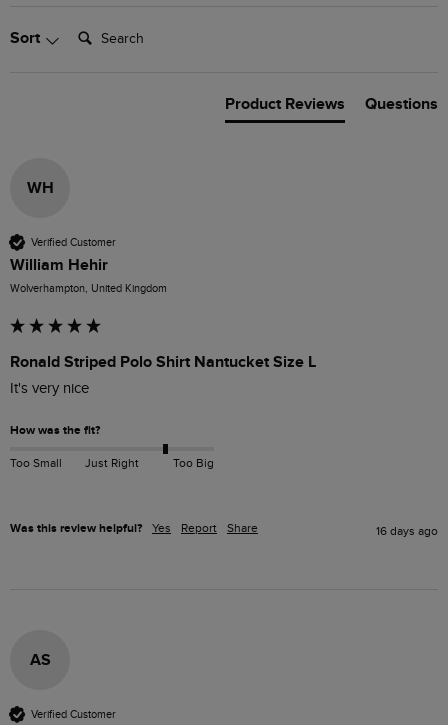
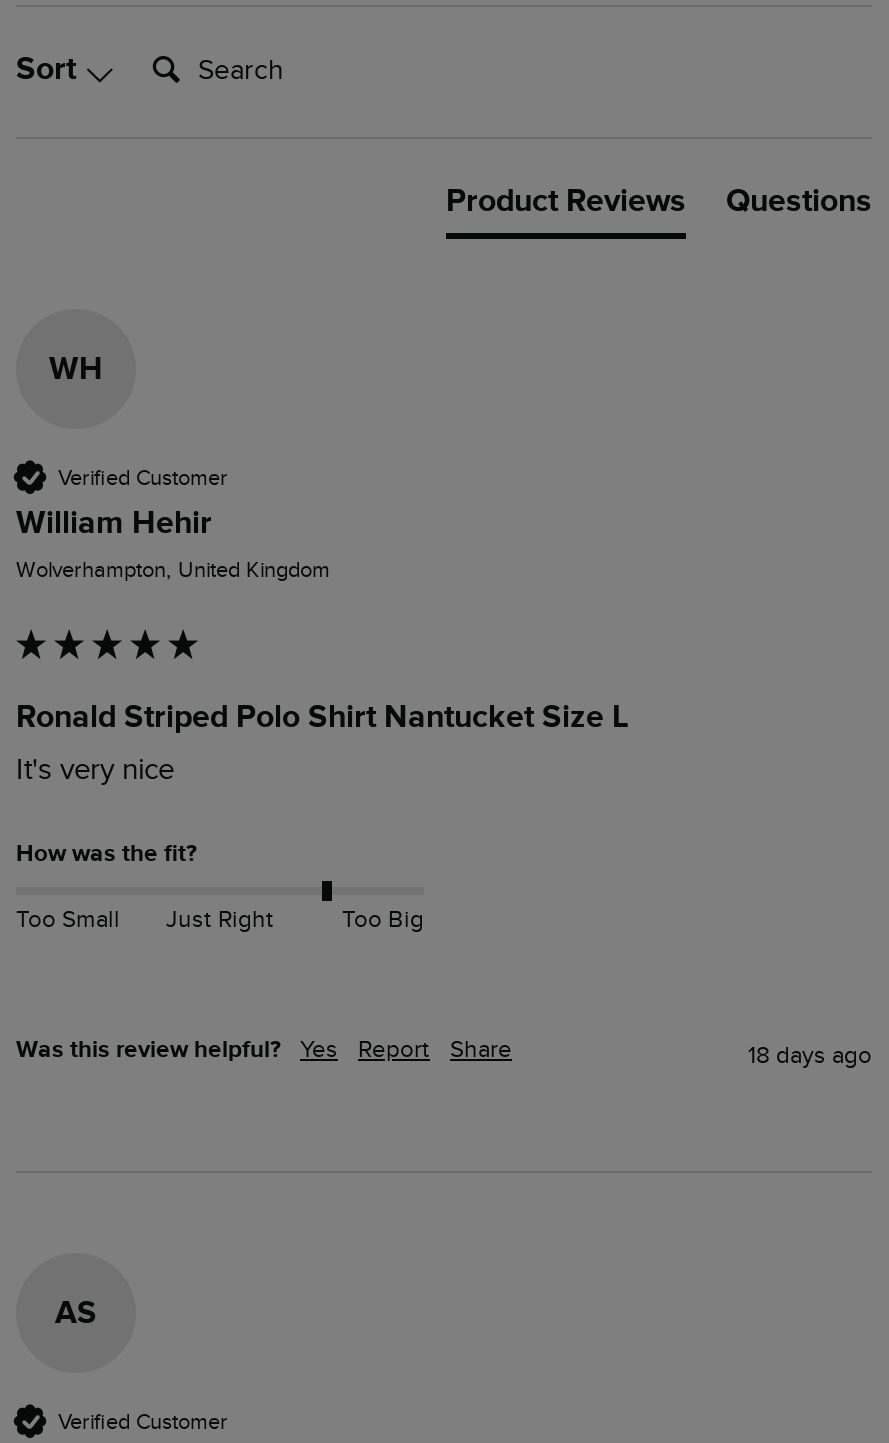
[376,524,438,538] 16 days ago -> [748,1042,872,1070] 18 days ago

